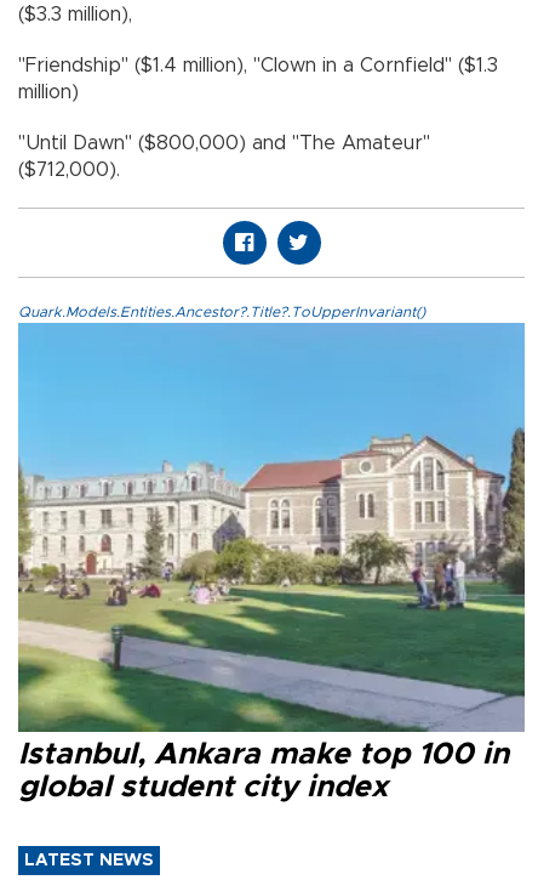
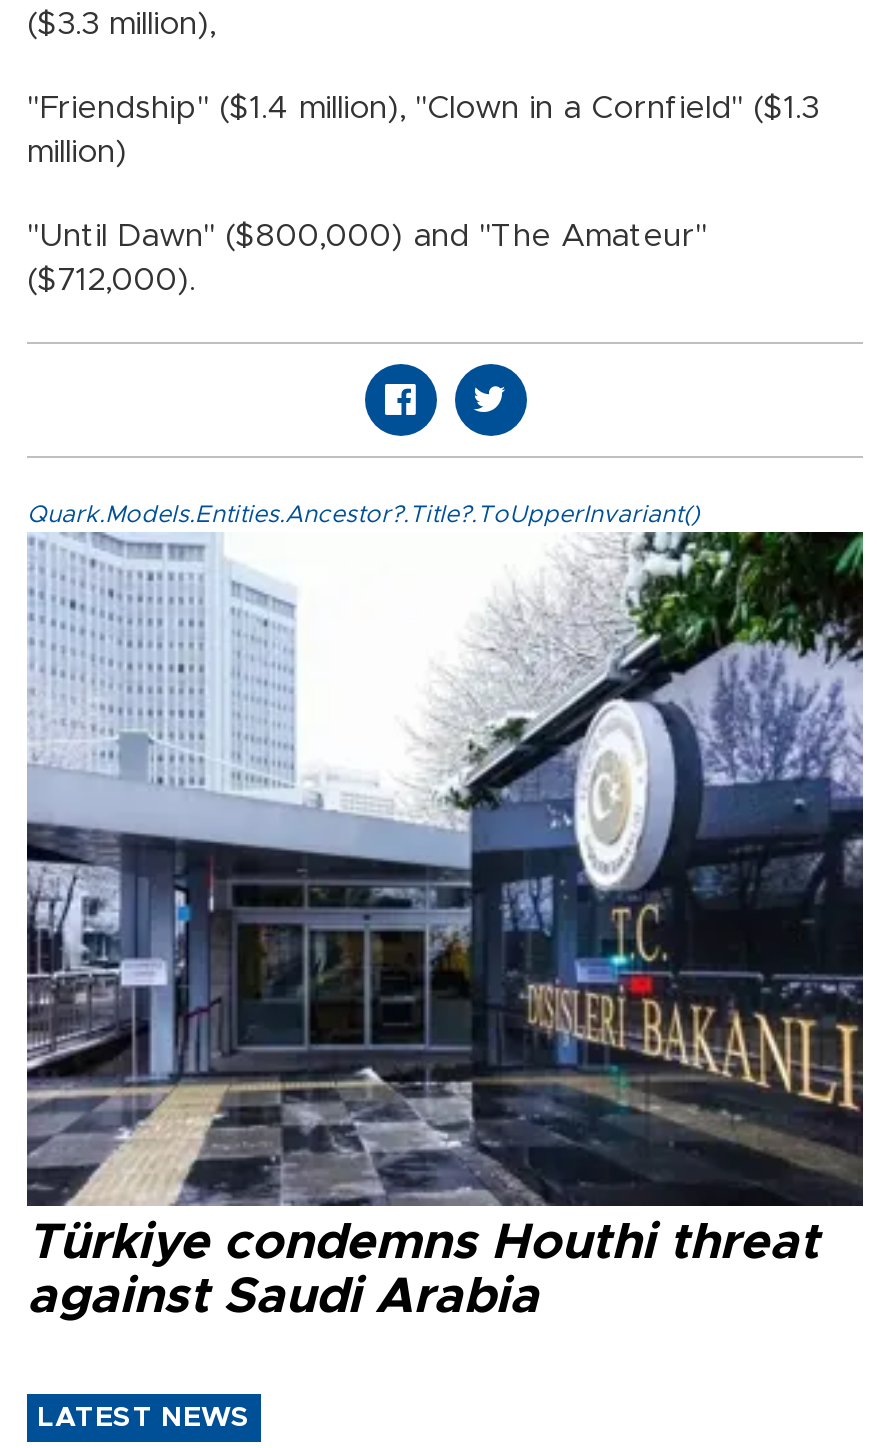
[17,322,526,802] [image] | Istanbul, Ankara make top 100 in | global student city index -> [25,530,865,1321] [image] | Türkiye condemns Houthi threat | against Saudi Arabia

